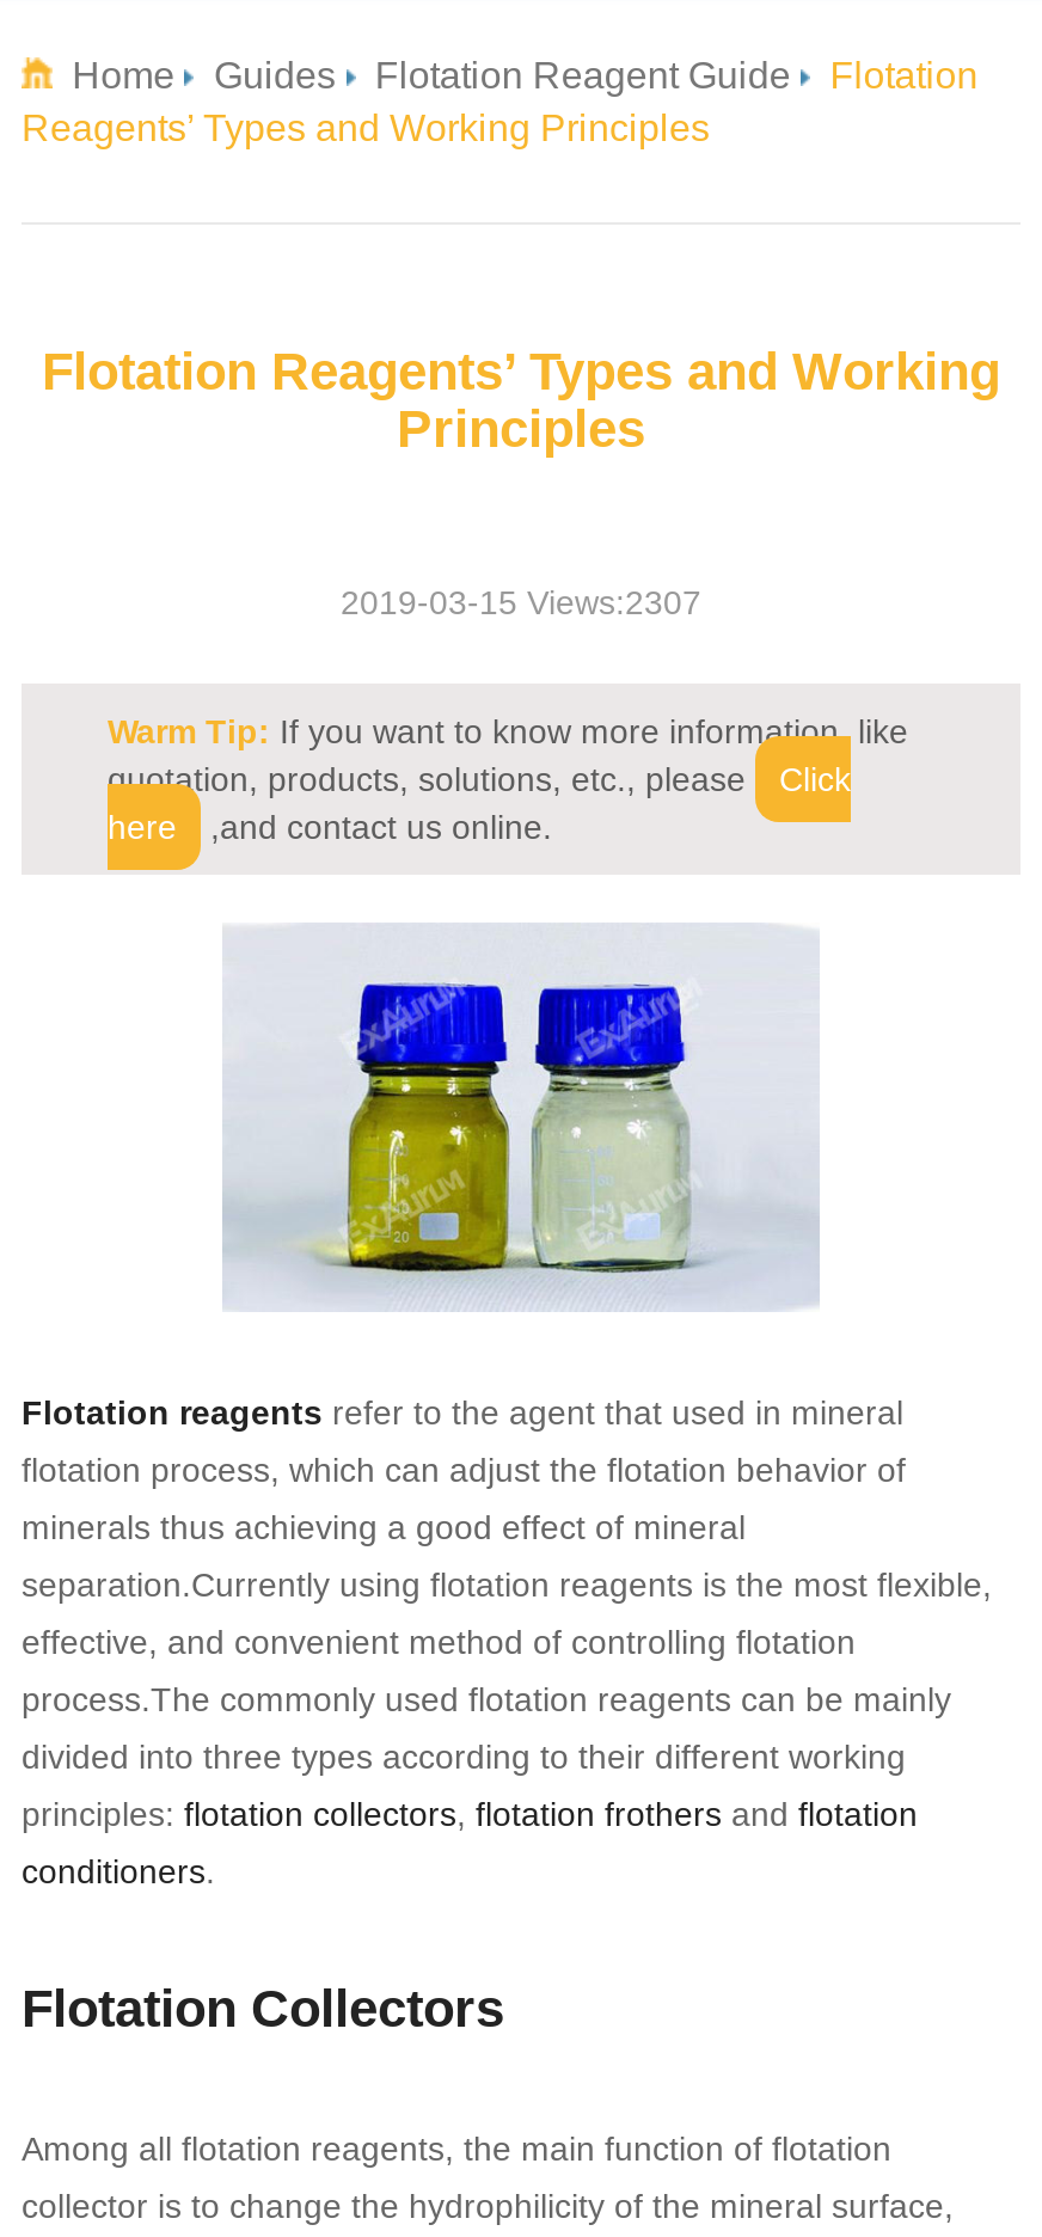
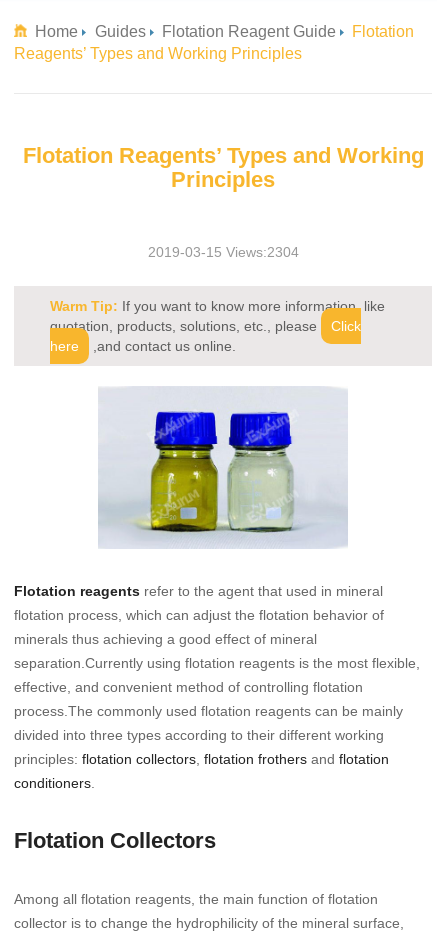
[341,583,701,621] 2019-03-15 Views:2307 -> [147,244,298,260] 2019-03-15 Views:2304

